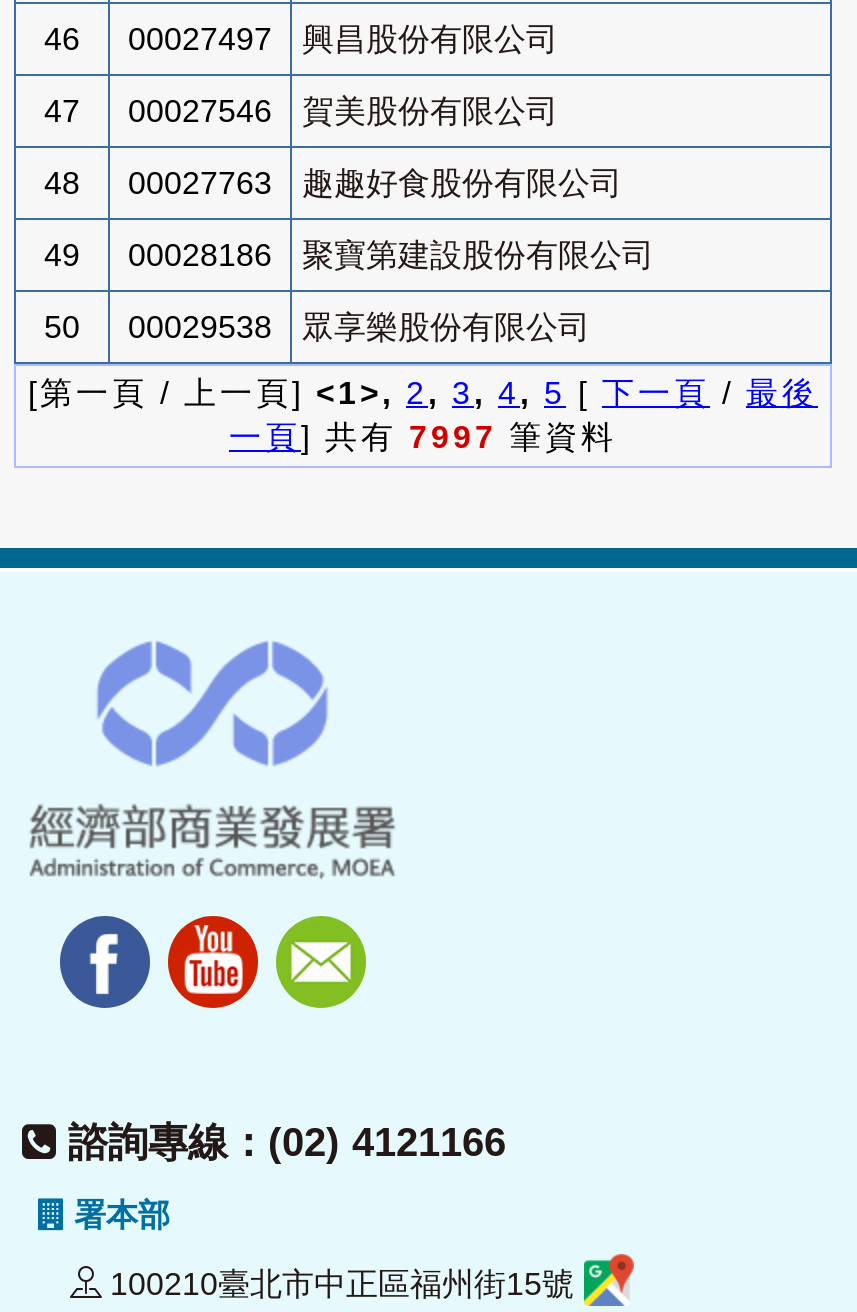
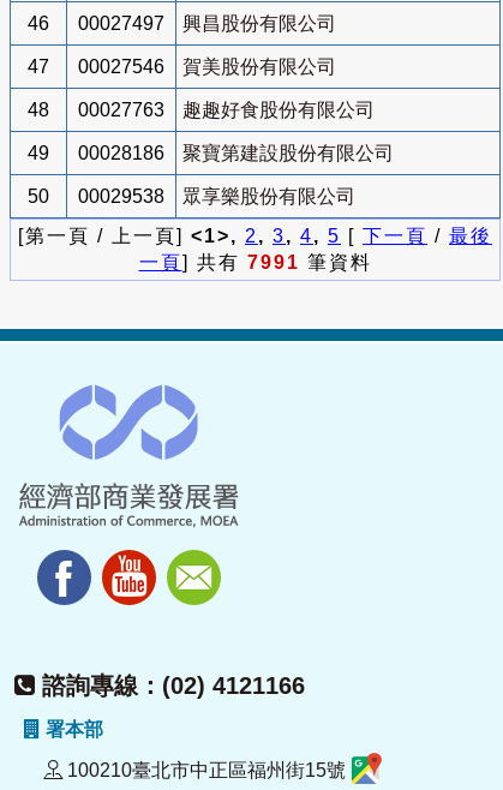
[229,420,617,454] 一頁] 共有7997筆資料 -> [139,252,372,272] 一頁] 共有7991筆資料

